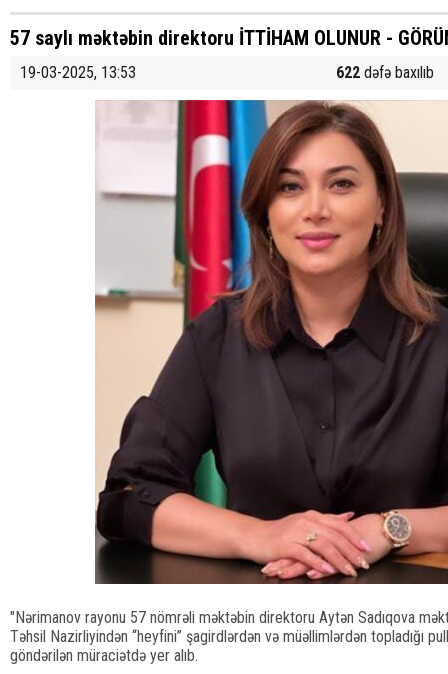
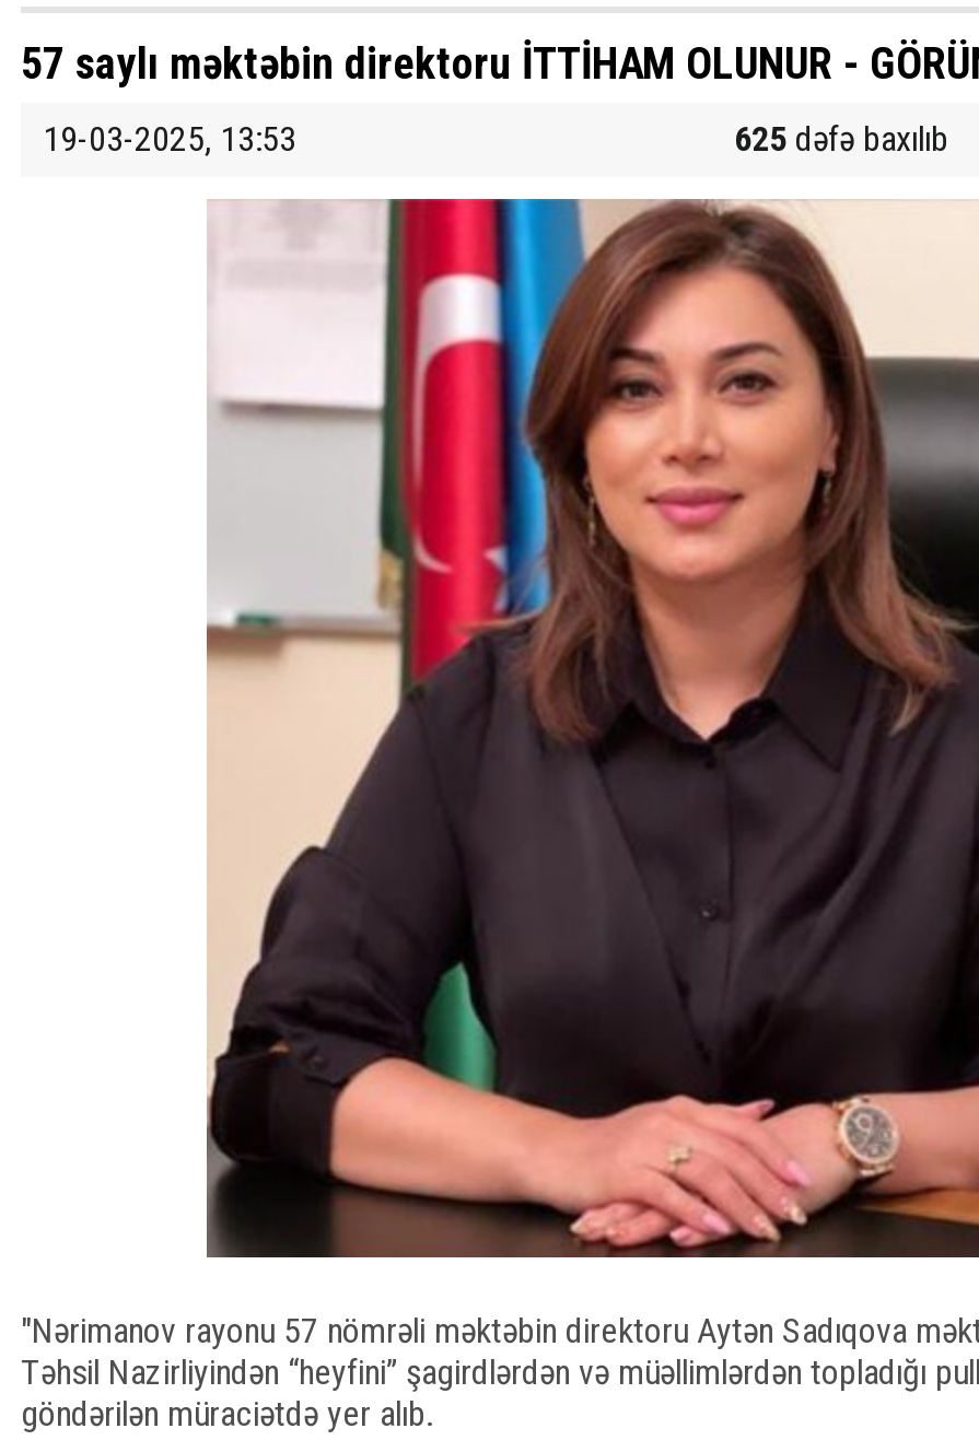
[336,63,434,82] 622 dəfə baxılıb -> [734,118,948,160] 625 dəfə baxılıb

